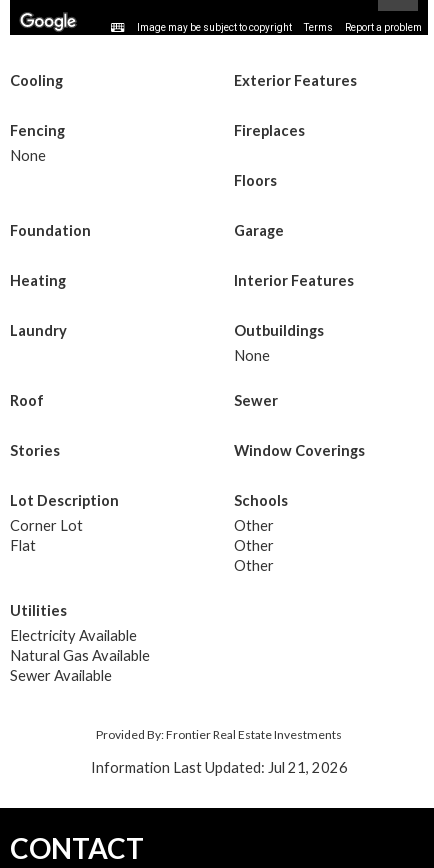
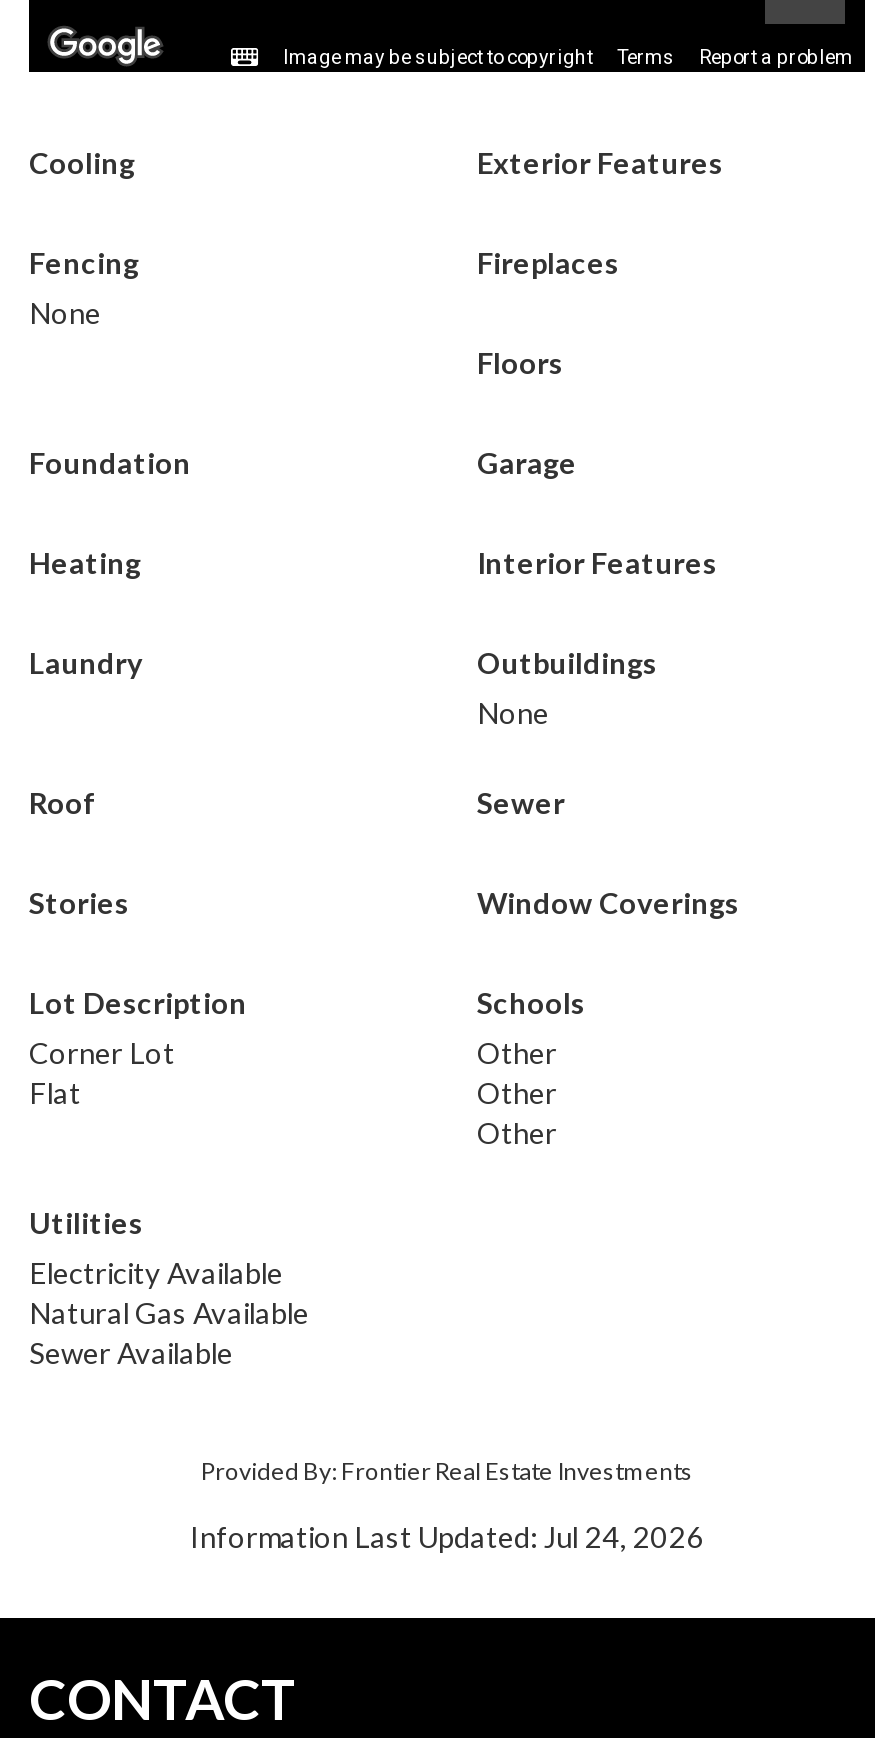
[90,759,347,776] Information Last Updated: Jul 21, 2026 -> [190,1520,704,1554] Information Last Updated: Jul 24, 2026

